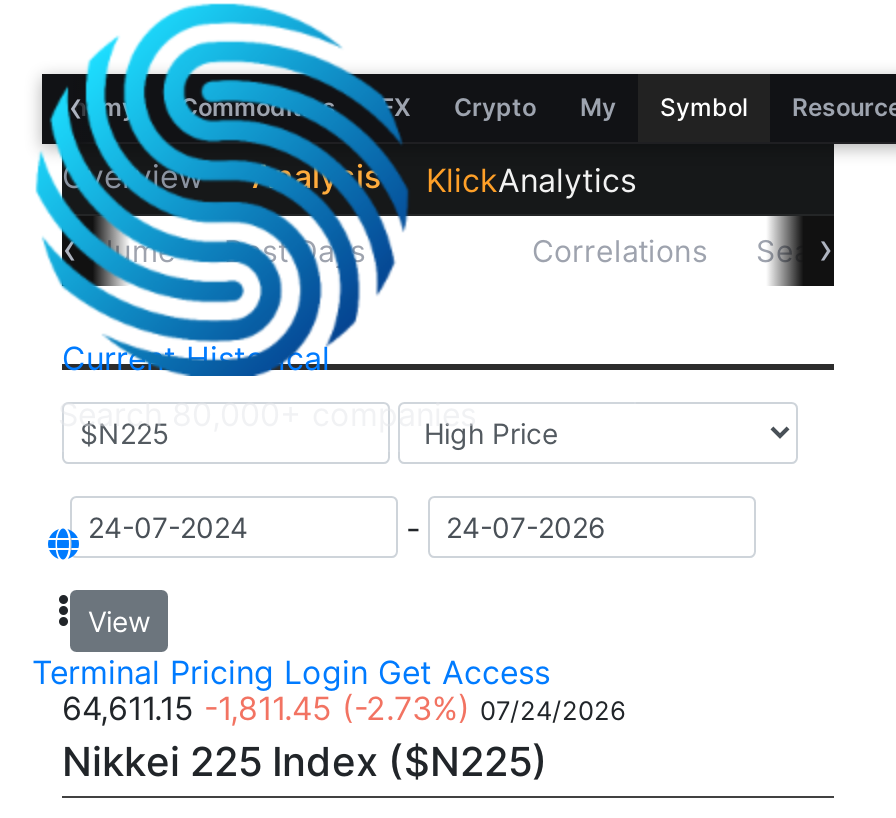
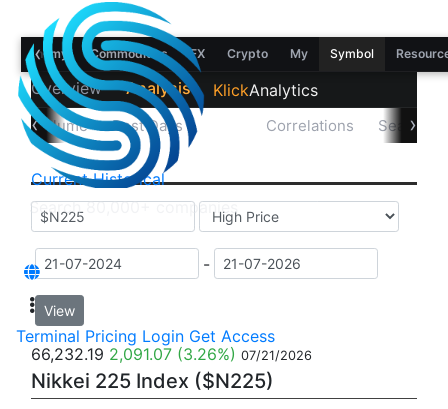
[62,688,626,728] 64,611.15 -1,811.45 (-2.73%) 07/24/2026 -> [31,344,312,364] 66,232.19 2,091.07 (3.26%) 07/21/2026

